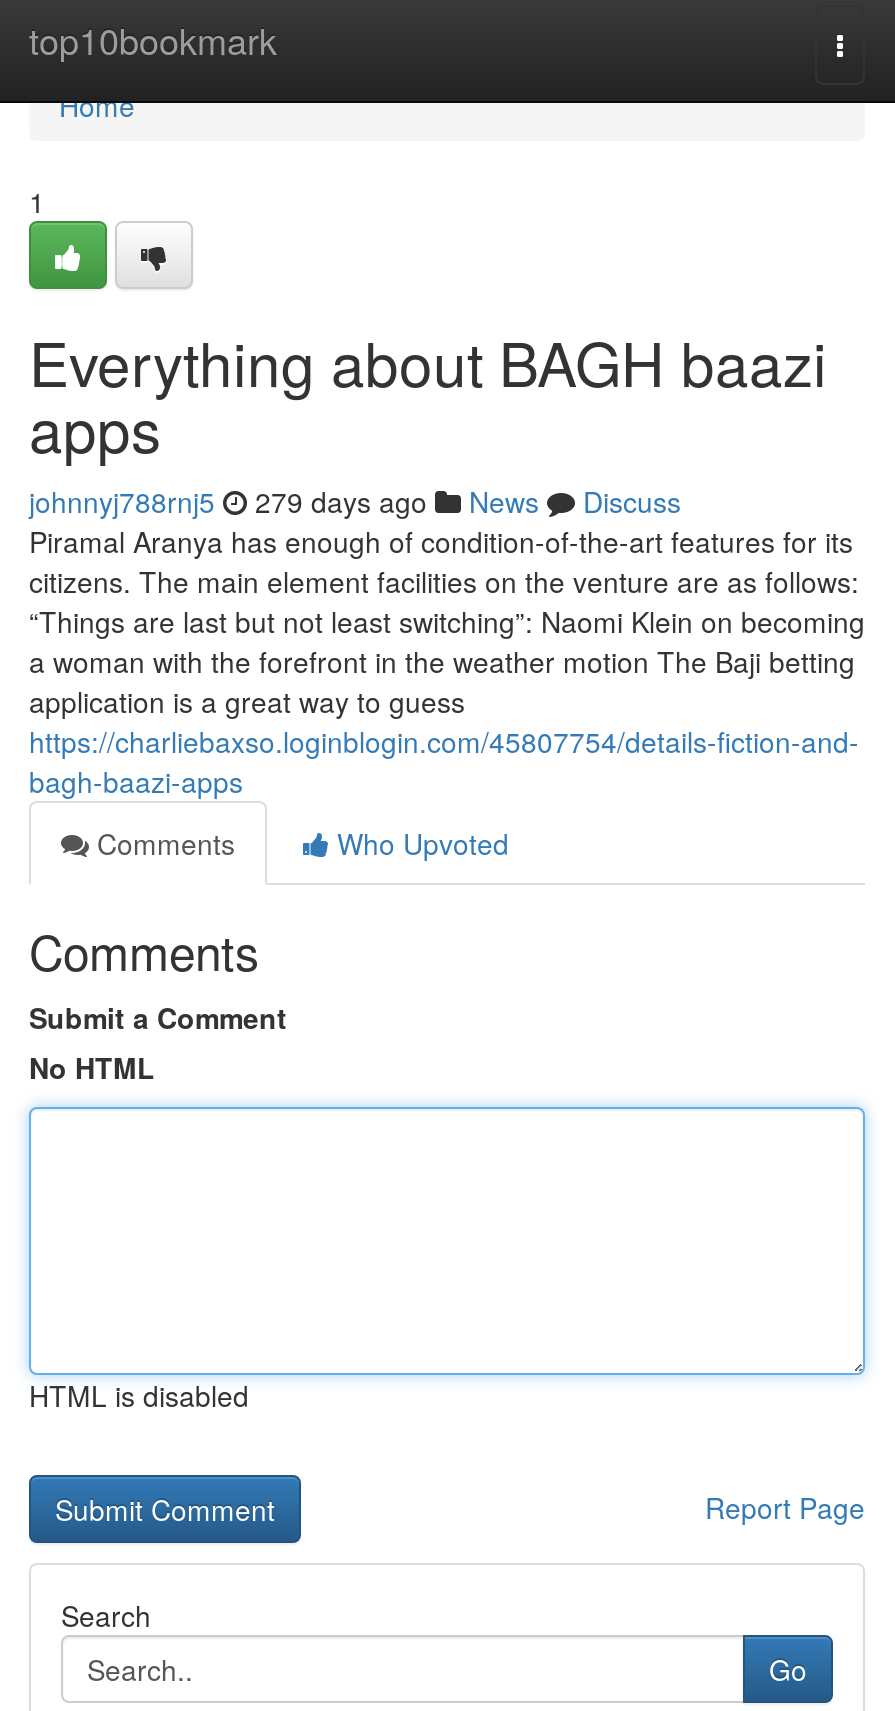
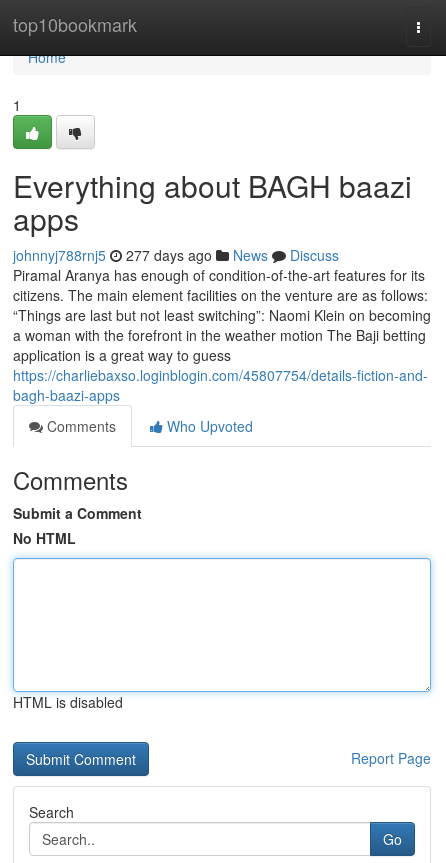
[29,481,681,521] johnnyj788rnj5 279 days ago News Discuss -> [13,245,339,265] johnnyj788rnj5 277 days ago News Discuss

